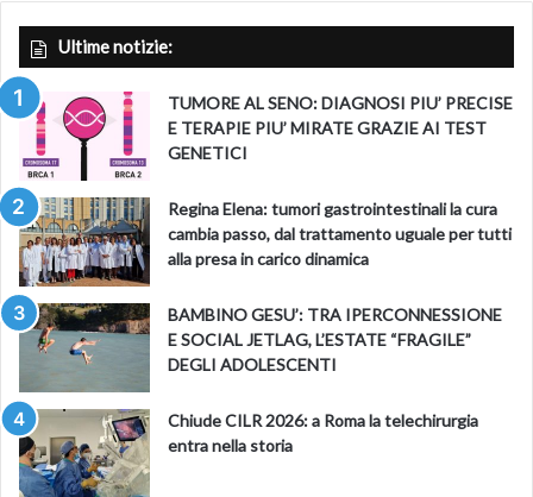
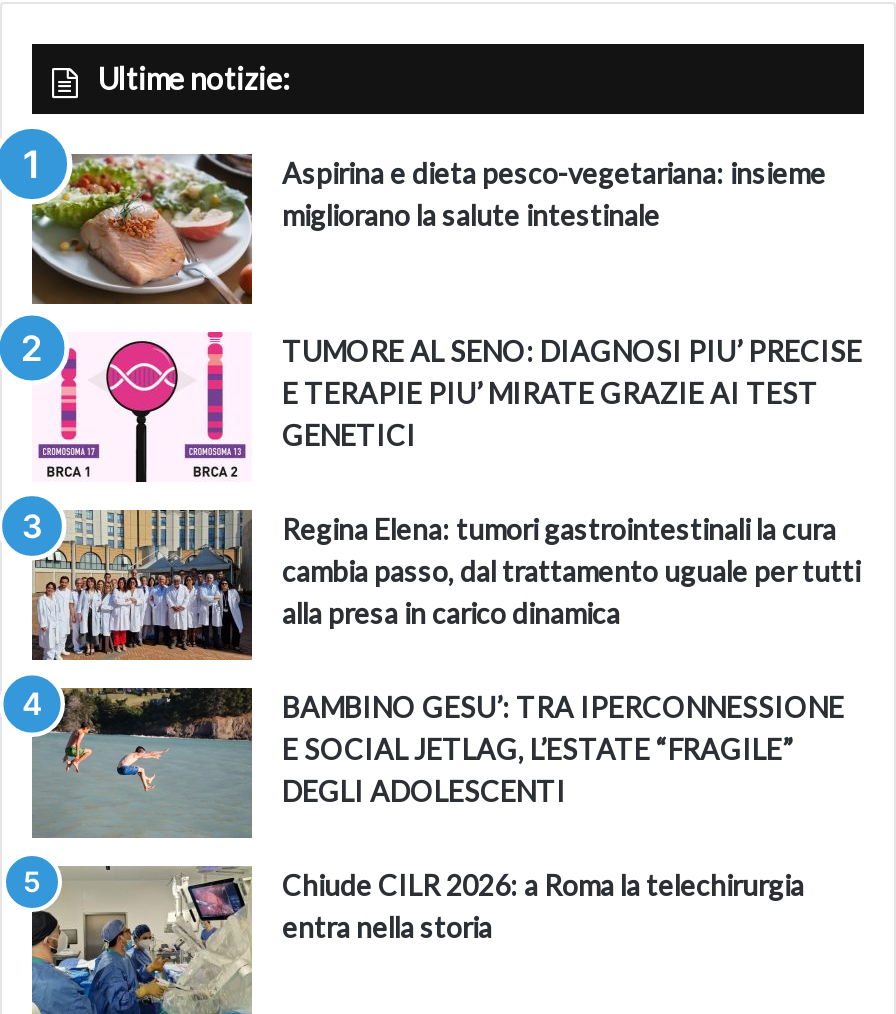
none -> [30,152,826,306] [image] | Aspirina e dieta pesco-vegetariana: insieme | migliorano la salute intestinale

